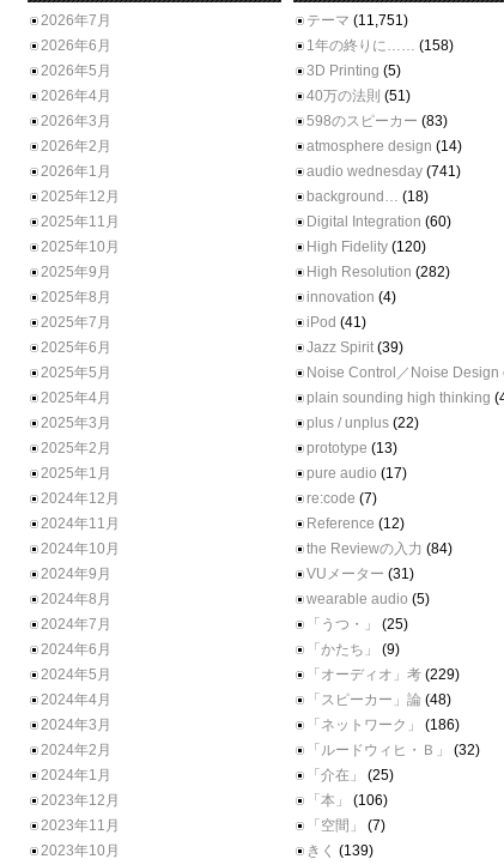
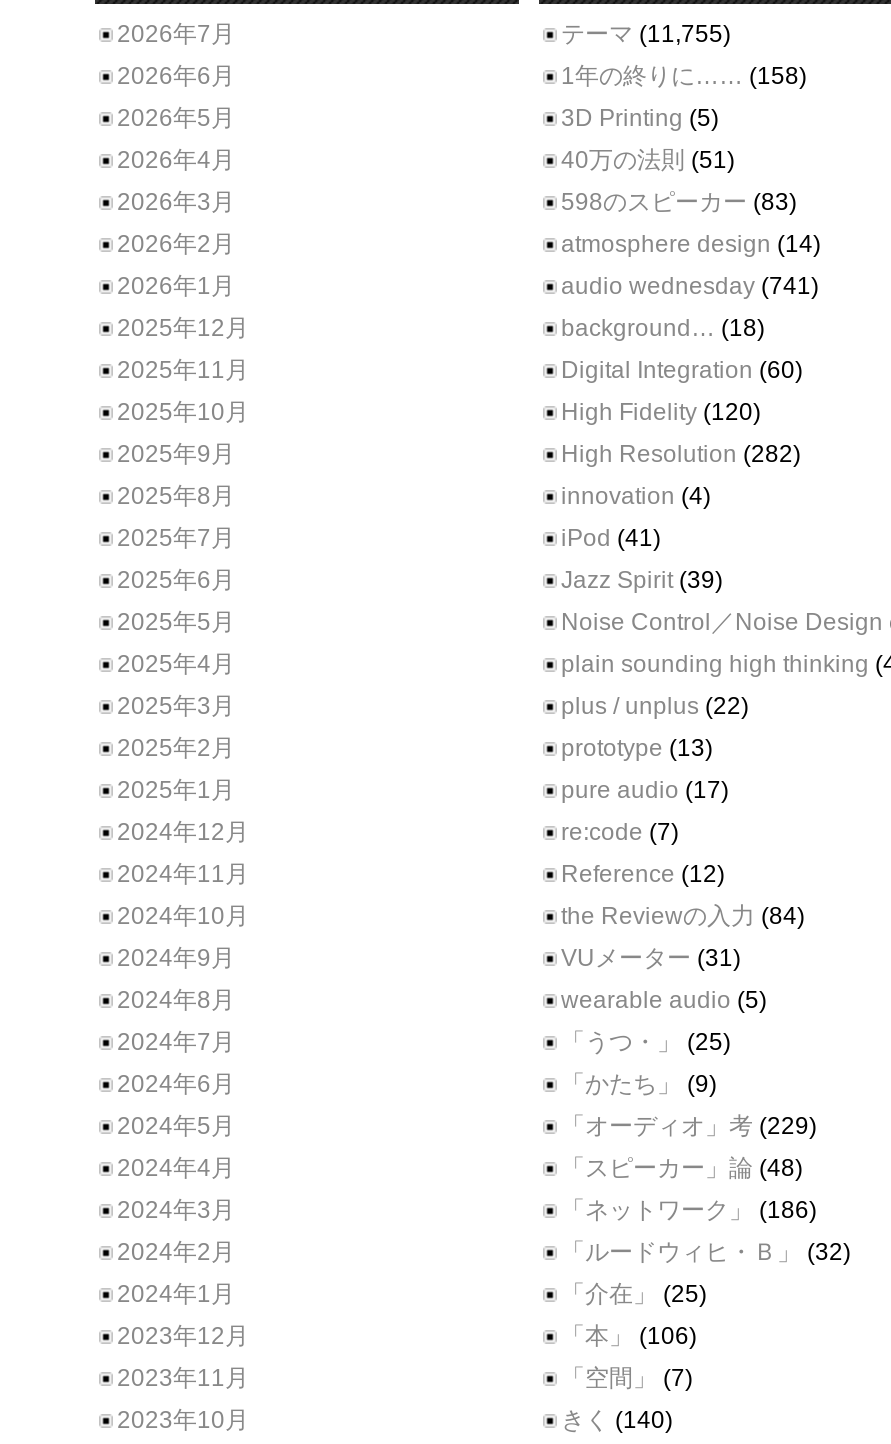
[306,12,408,29] テーマ(11,751) -> [561,20,731,48] テーマ(11,755)
[306,842,374,859] きく(139) -> [561,1406,673,1434] きく(140)

